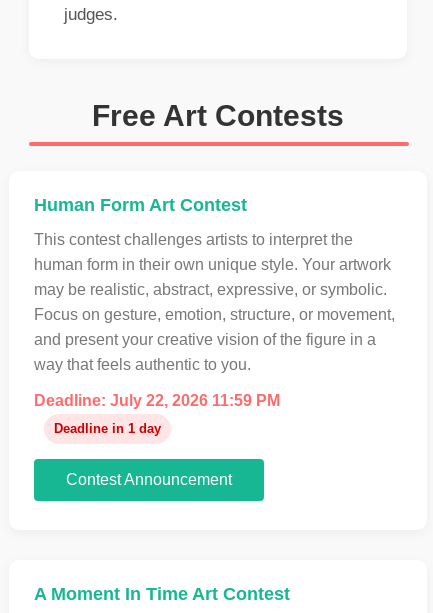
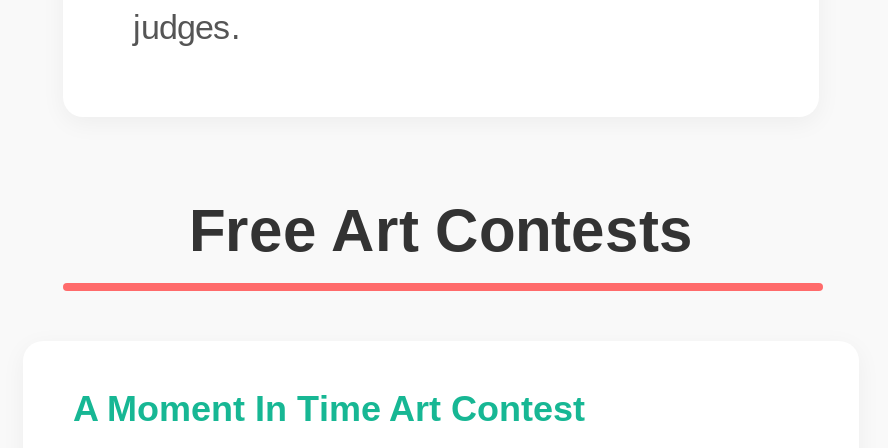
[34,195,395,488] Human Form Art Contest | This contest challenges artists to interpret the | human form in their own unique style. Your artwork | may be realistic, abstract, expressive, or symbolic. | Focus on gesture, emotion, structure, or movement, | and present your creative vision of the figure in a | way that feels authentic to you. | Deadline: July 22, 2026 11:59 PM | Deadline in 1 day | Contest Announcement -> none

